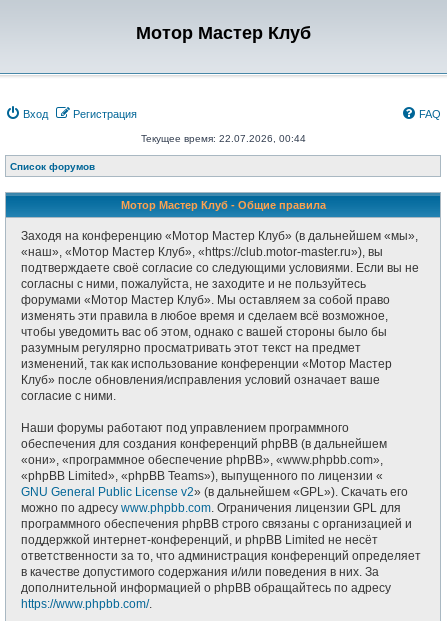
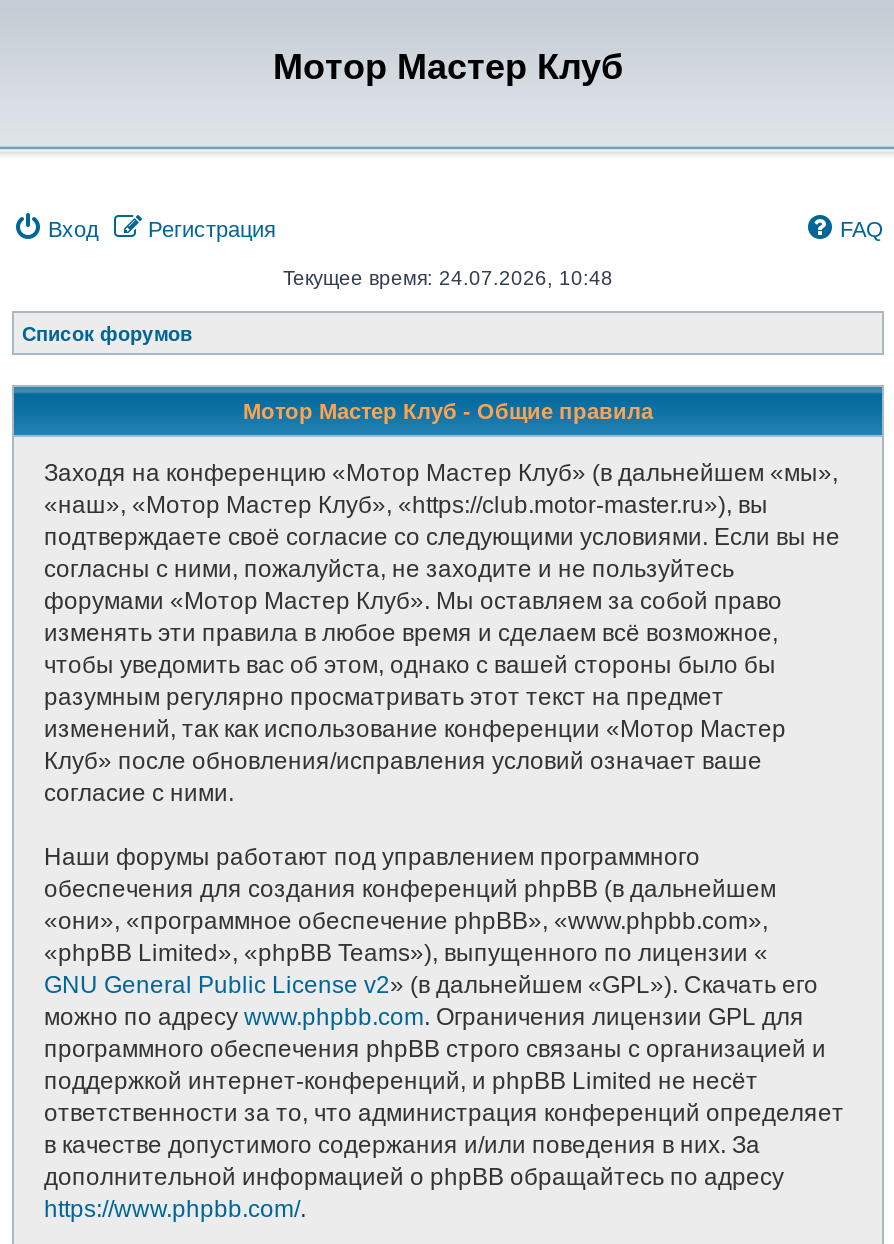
[140,133,305,144] Текущее время: 22.07.2026, 00:44 -> [283,267,613,289] Текущее время: 24.07.2026, 10:48

